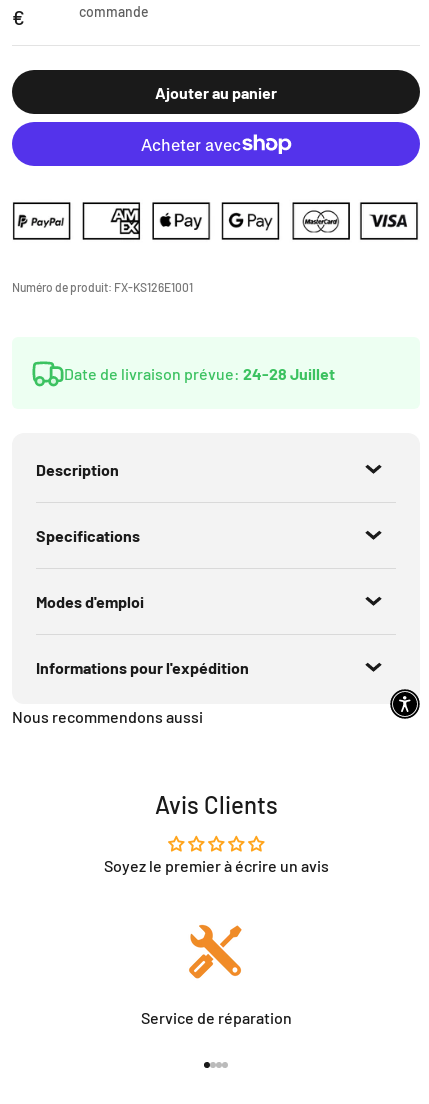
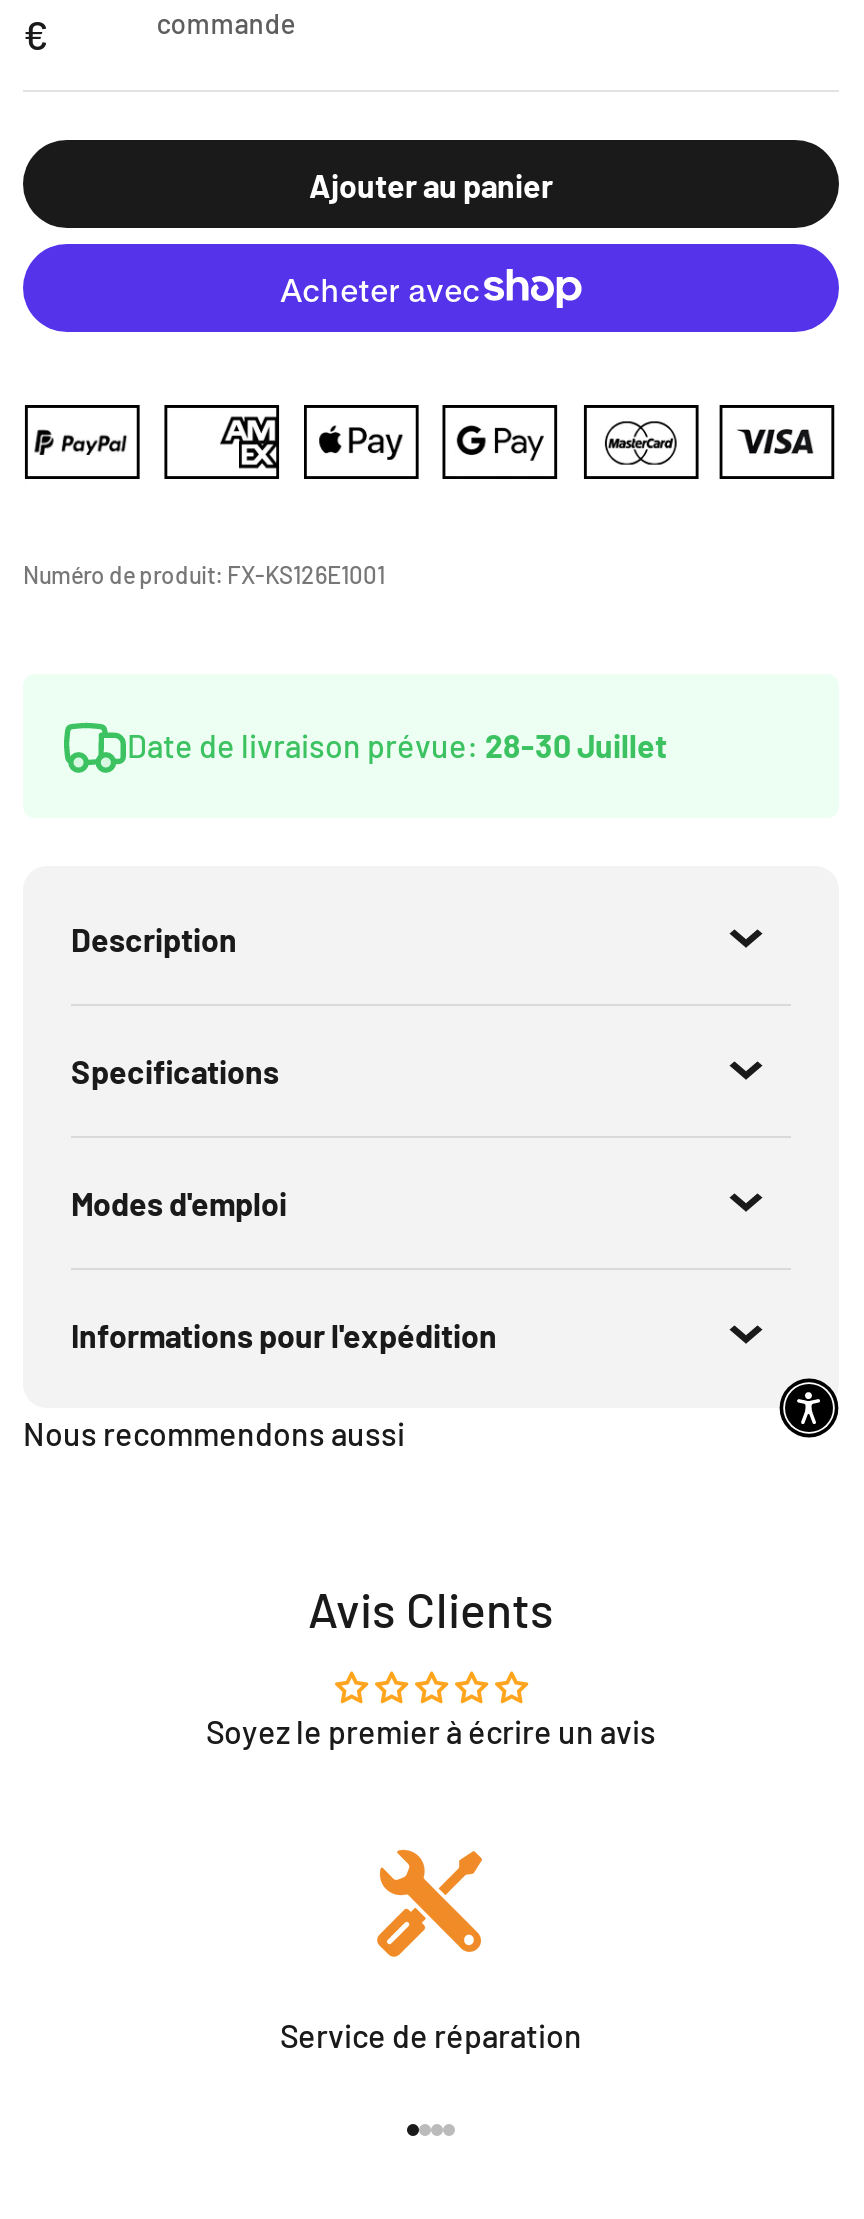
[64,363,335,382] Date de livraison prévue: 24-28 Juillet -> [127,726,667,764] Date de livraison prévue: 28-30 Juillet

